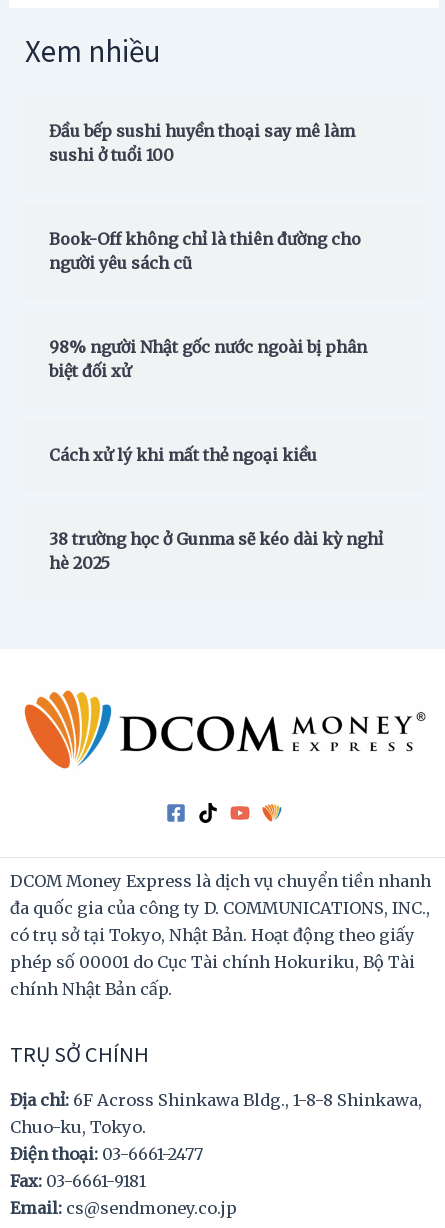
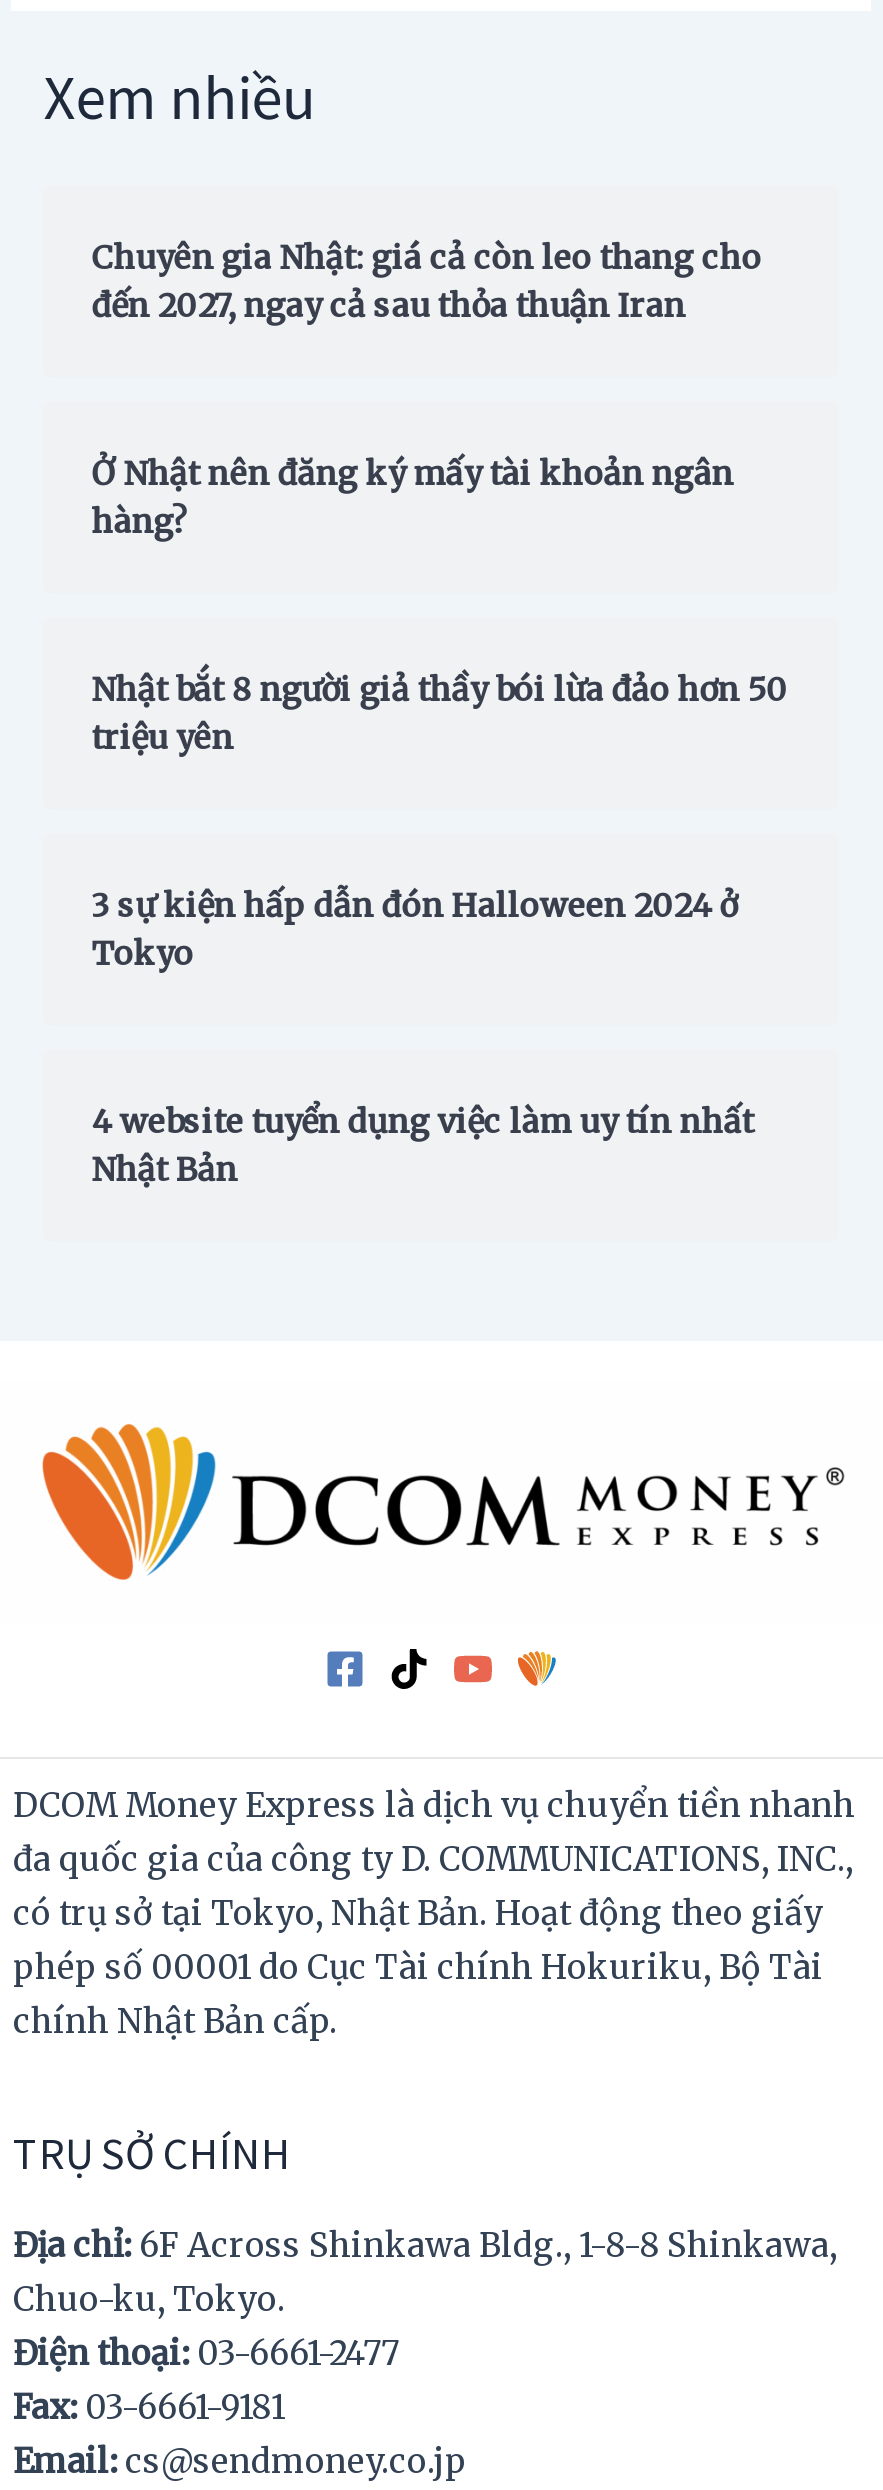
[49,121,355,165] Đầu bếp sushi huyền thoại say mê làm | sushi ở tuổi 100 -> [92,236,762,324] Chuyên gia Nhật: giá cả còn leo thang cho | đến 2027, ngay cả sau thỏa thuận Iran
[49,229,361,273] Book-Off không chỉ là thiên đường cho | người yêu sách cũ -> [92,452,734,540] Ở Nhật nên đăng ký mấy tài khoản ngân | hàng?
[49,337,367,381] 98% người Nhật gốc nước ngoài bị phân | biệt đối xử -> [92,668,788,756] Nhật bắt 8 người giả thầy bói lừa đảo hơn 50 | triệu yên
[49,445,317,465] Cách xử lý khi mất thẻ ngoại kiều -> [92,884,738,972] 3 sự kiện hấp dẫn đón Halloween 2024 ở | Tokyo
[49,529,383,573] 38 trường học ở Gunma sẽ kéo dài kỳ nghỉ | hè 2025 -> [92,1100,754,1188] 4 website tuyển dụng việc làm uy tín nhất | Nhật Bản

